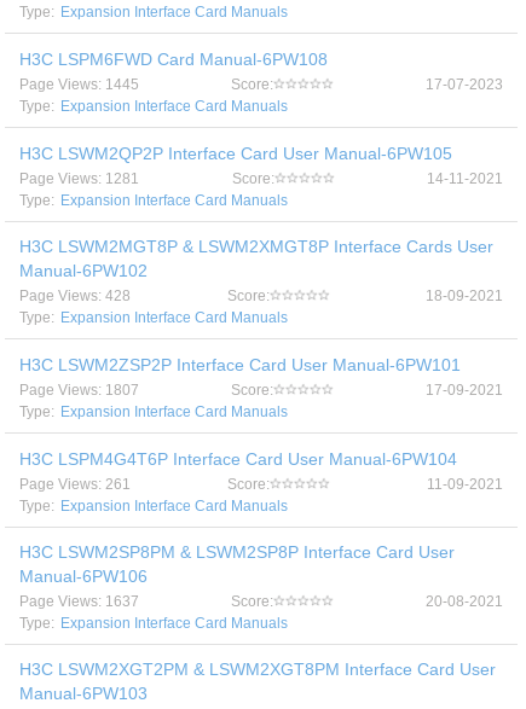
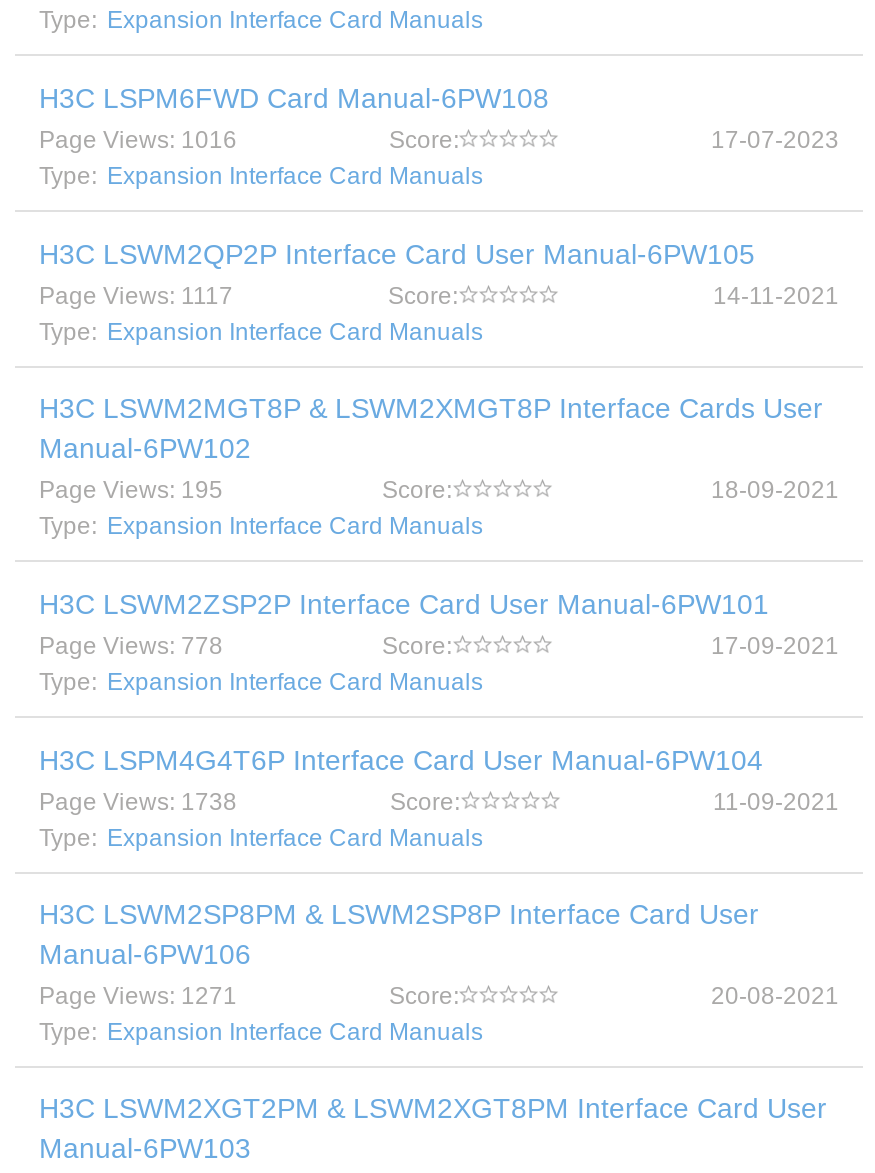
[19,76,139,93] Page Views: 1445 -> [39,126,237,154] Page Views: 1016
[19,170,139,187] Page Views: 1281 -> [39,282,233,310] Page Views: 1117
[19,287,131,304] Page Views: 428 -> [39,476,223,504] Page Views: 195
[19,382,139,399] Page Views: 1807 -> [39,632,223,660] Page Views: 778
[19,476,131,493] Page Views: 261 -> [39,788,237,816] Page Views: 1738
[19,593,139,610] Page Views: 1637 -> [39,982,237,1010] Page Views: 1271

